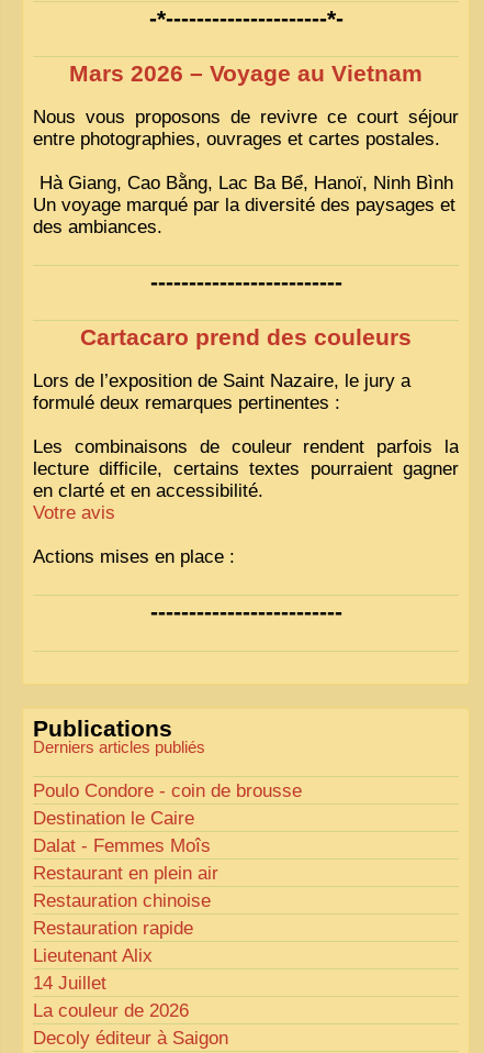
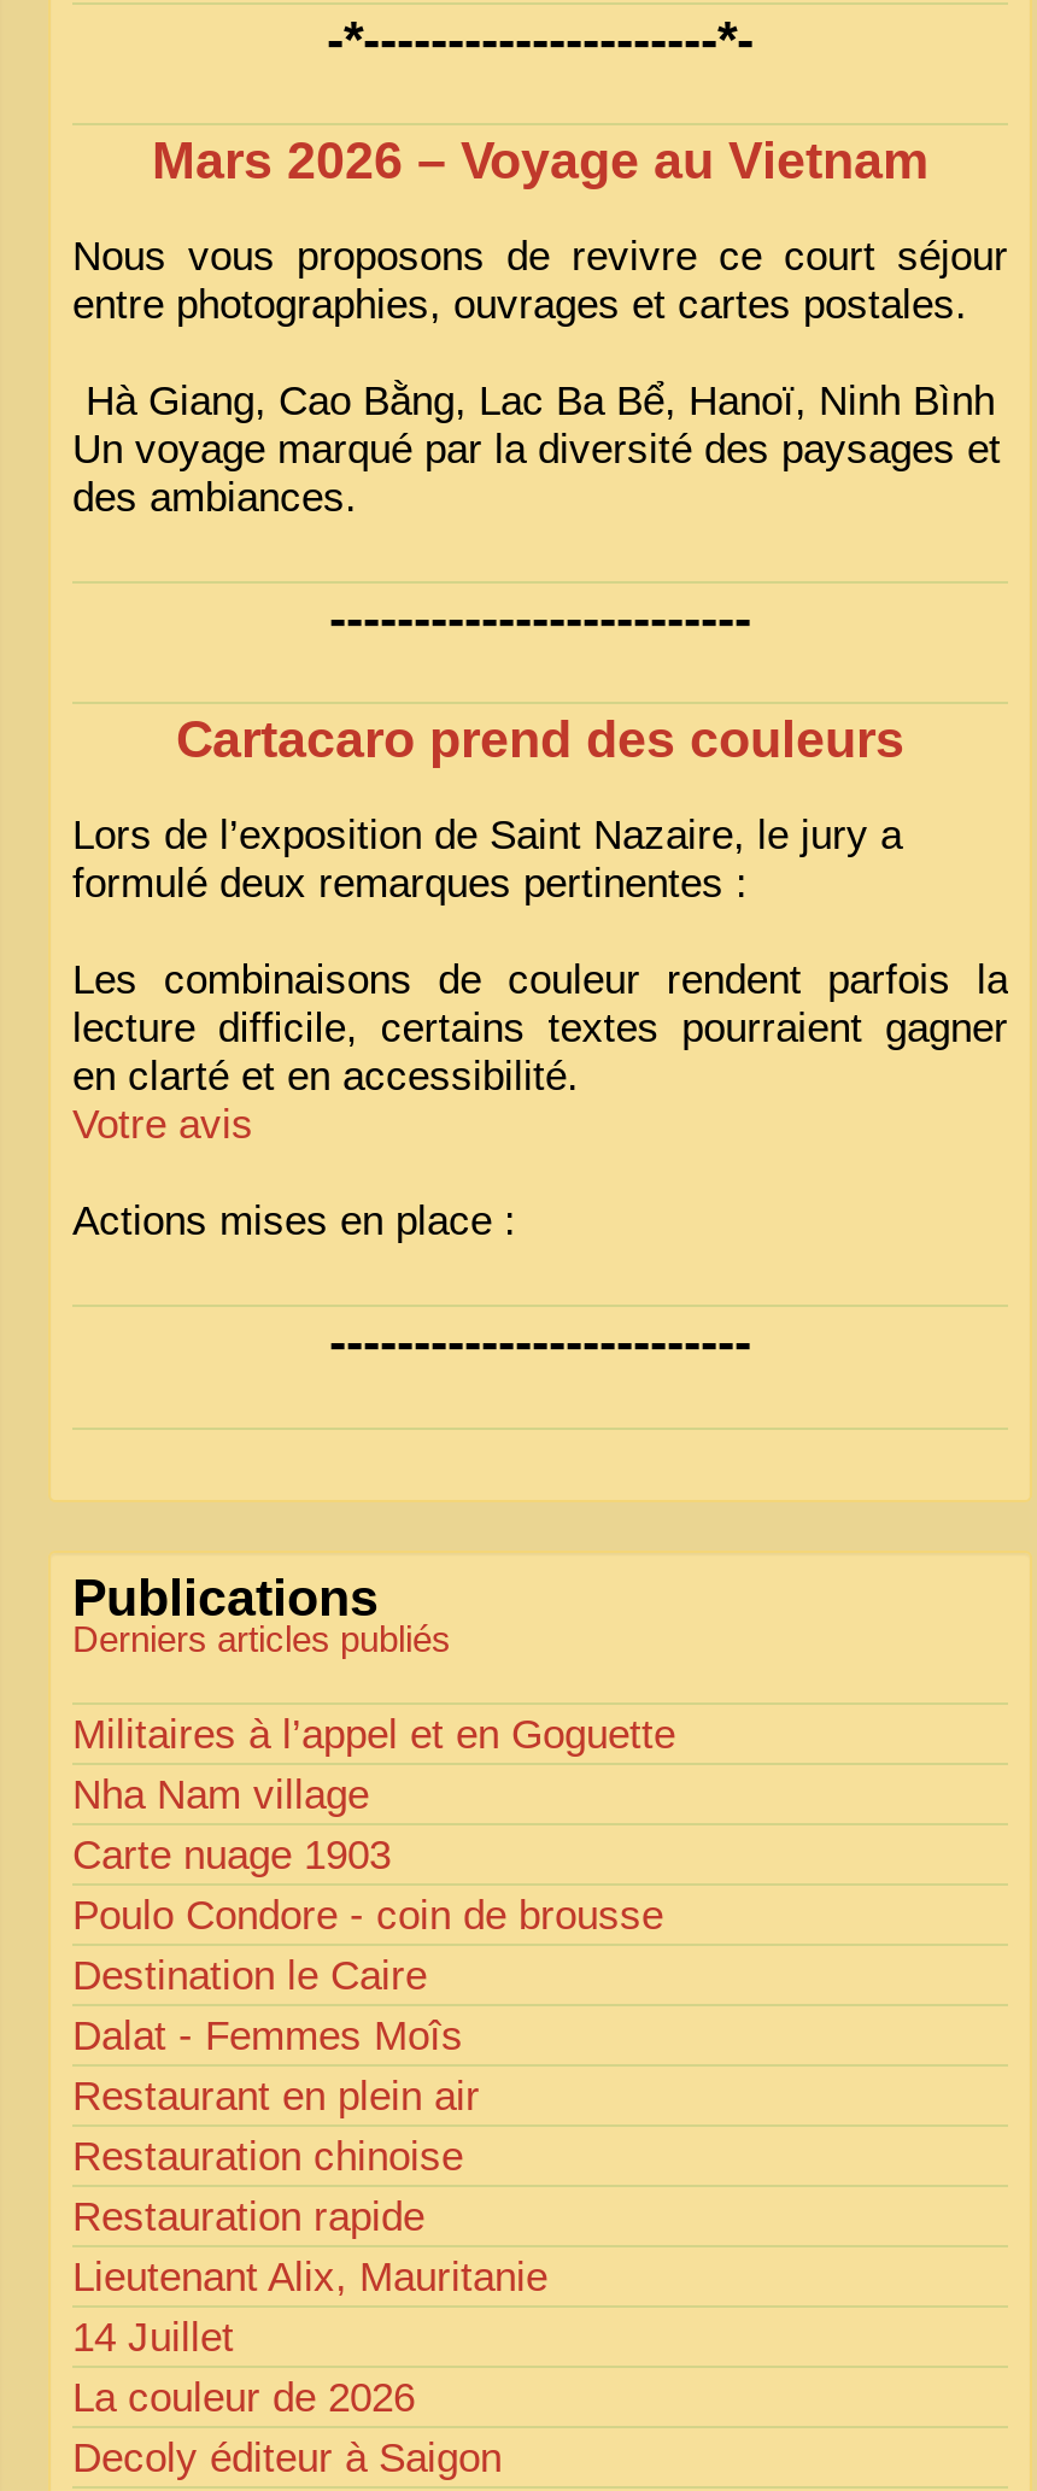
none -> [72,1711,675,1878] Militaires à l’appel et en Goguette | Nha Nam village | Carte nuage 1903
[33,945,153,966] Lieutenant Alix -> [72,2254,547,2300] Lieutenant Alix, Mauritanie

